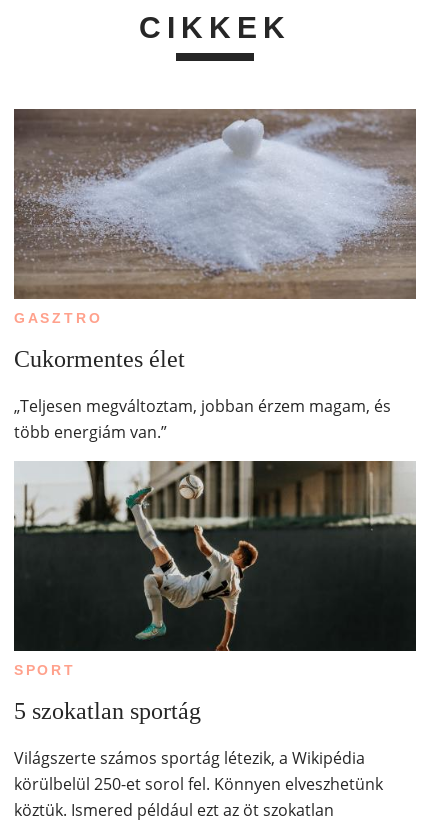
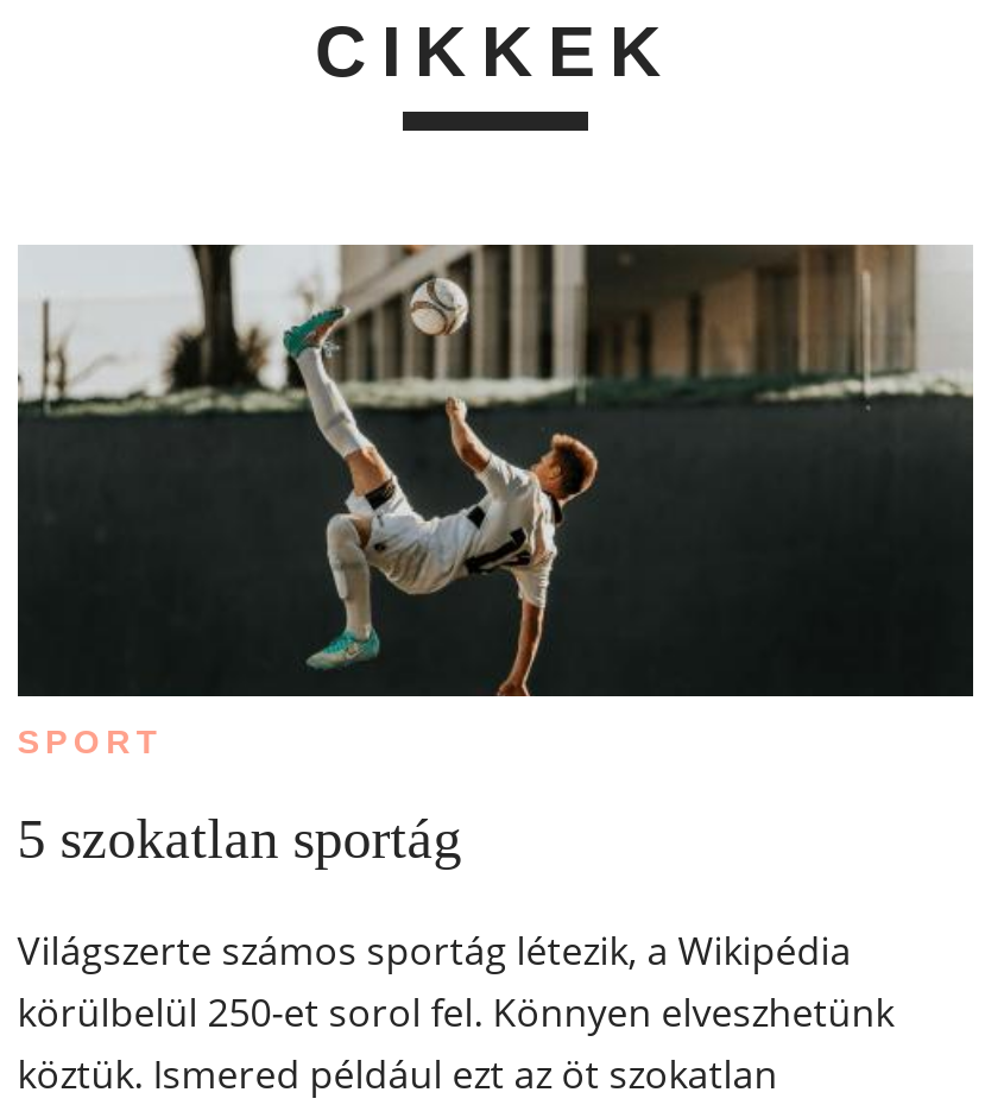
[13,108,417,443] [image] | GASZTRO | Cukormentes élet | „Teljesen megváltoztam, jobban érzem magam, és | több energiám van.” -> none

